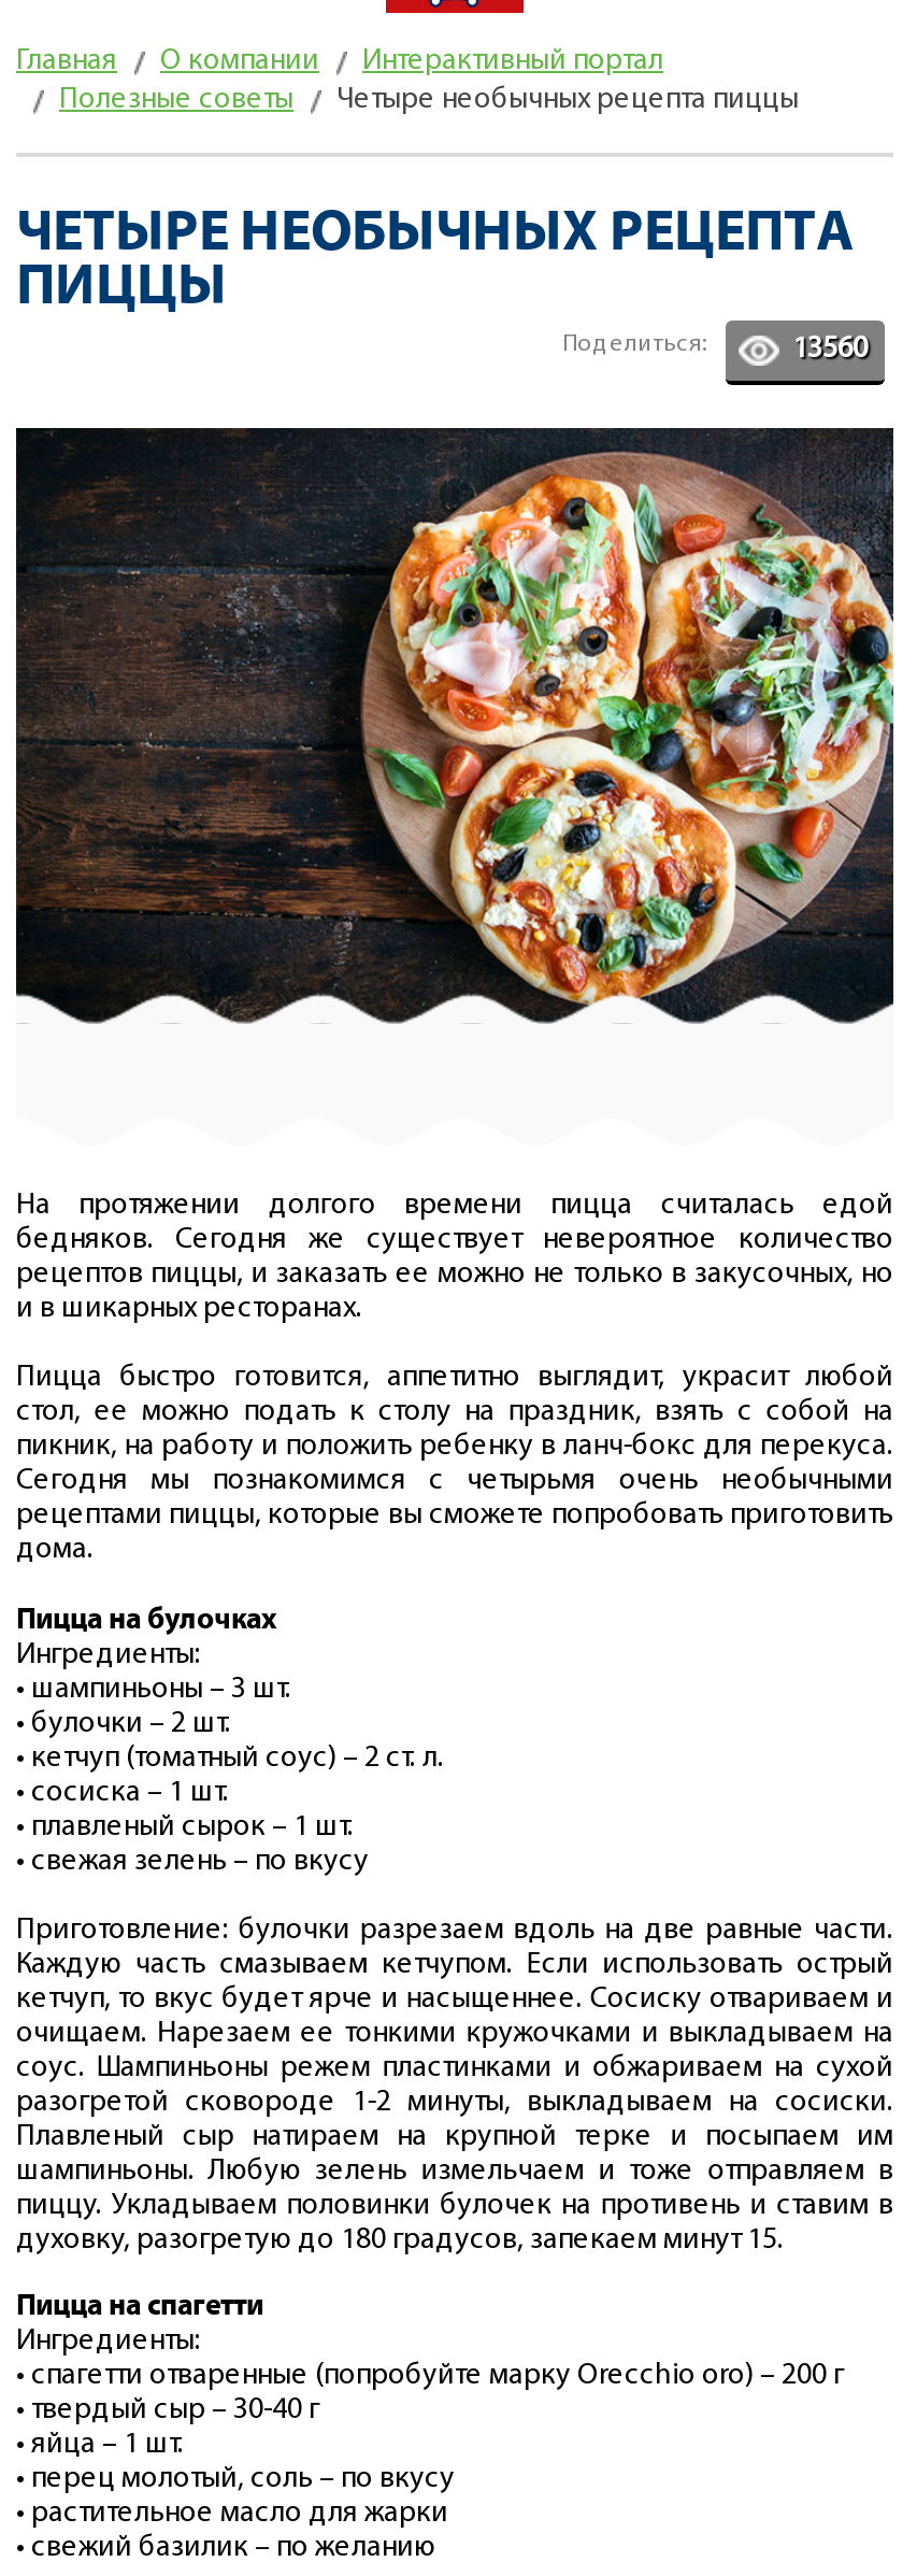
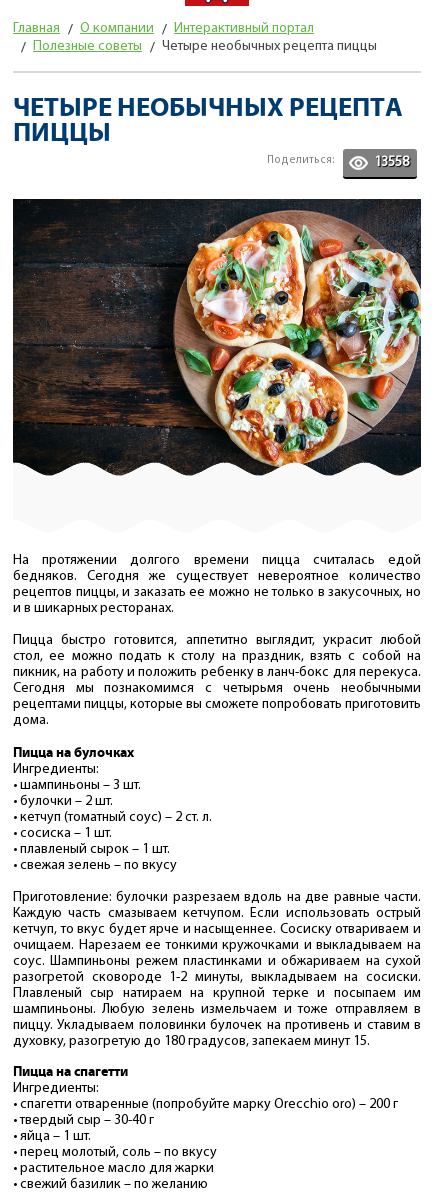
[792,333,868,366] 13560 -> [374,155,409,170] 13558

